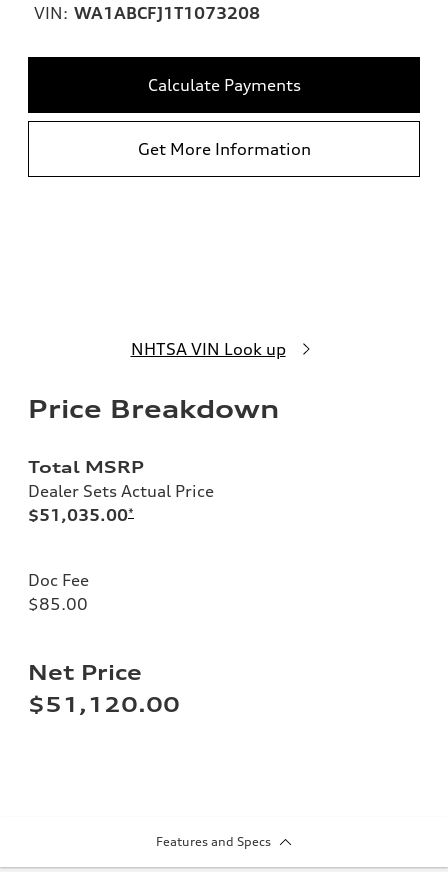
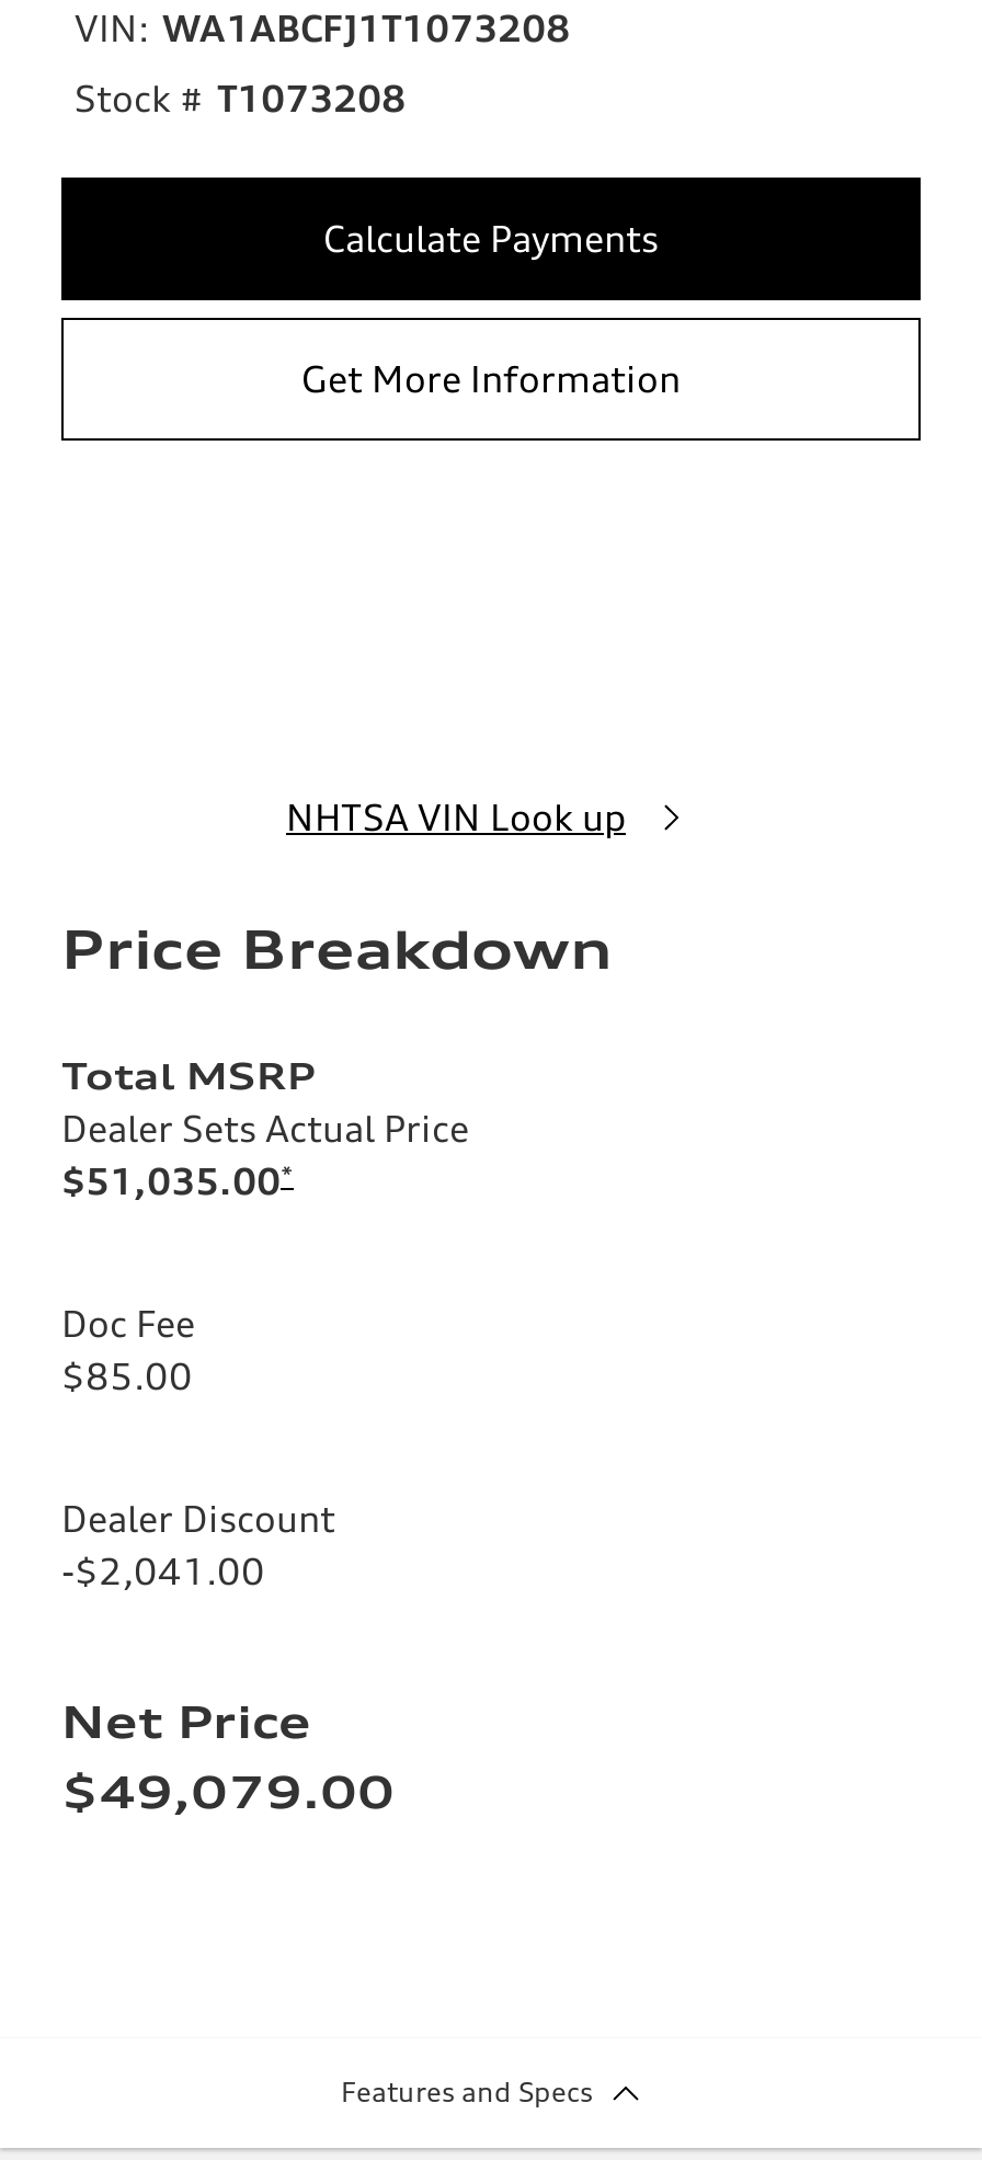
none -> [75,76,406,119] Stock # T1073208
none -> [61,1496,335,1592] Dealer Discount | -$2,041.00
[28,691,180,716] $51,120.00 -> [61,1763,395,1818] $49,079.00

